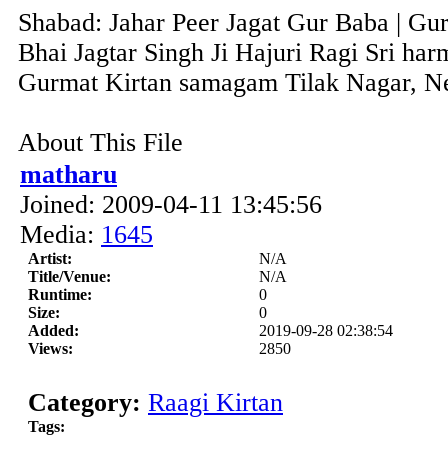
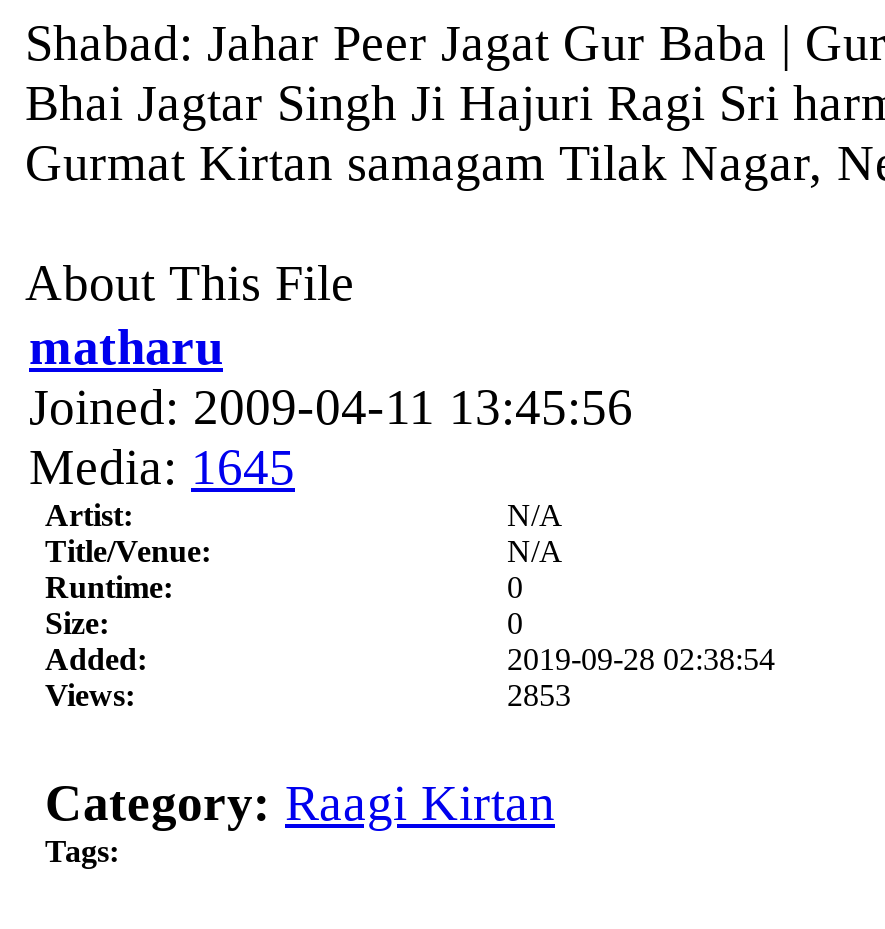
[259,340,291,357] 2850 -> [507,678,571,712] 2853

